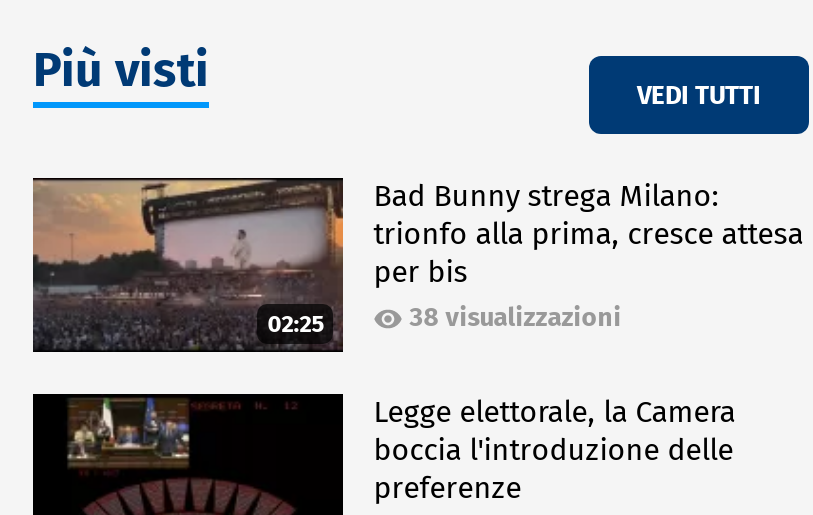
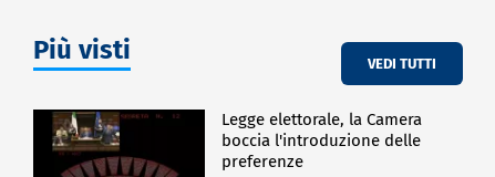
[31,178,345,354] [image] | 02:25 -> none
[373,179,803,333] Bad Bunny strega Milano: | trionfo alla prima, cresce attesa | per bis | 38 visualizzazioni -> none

